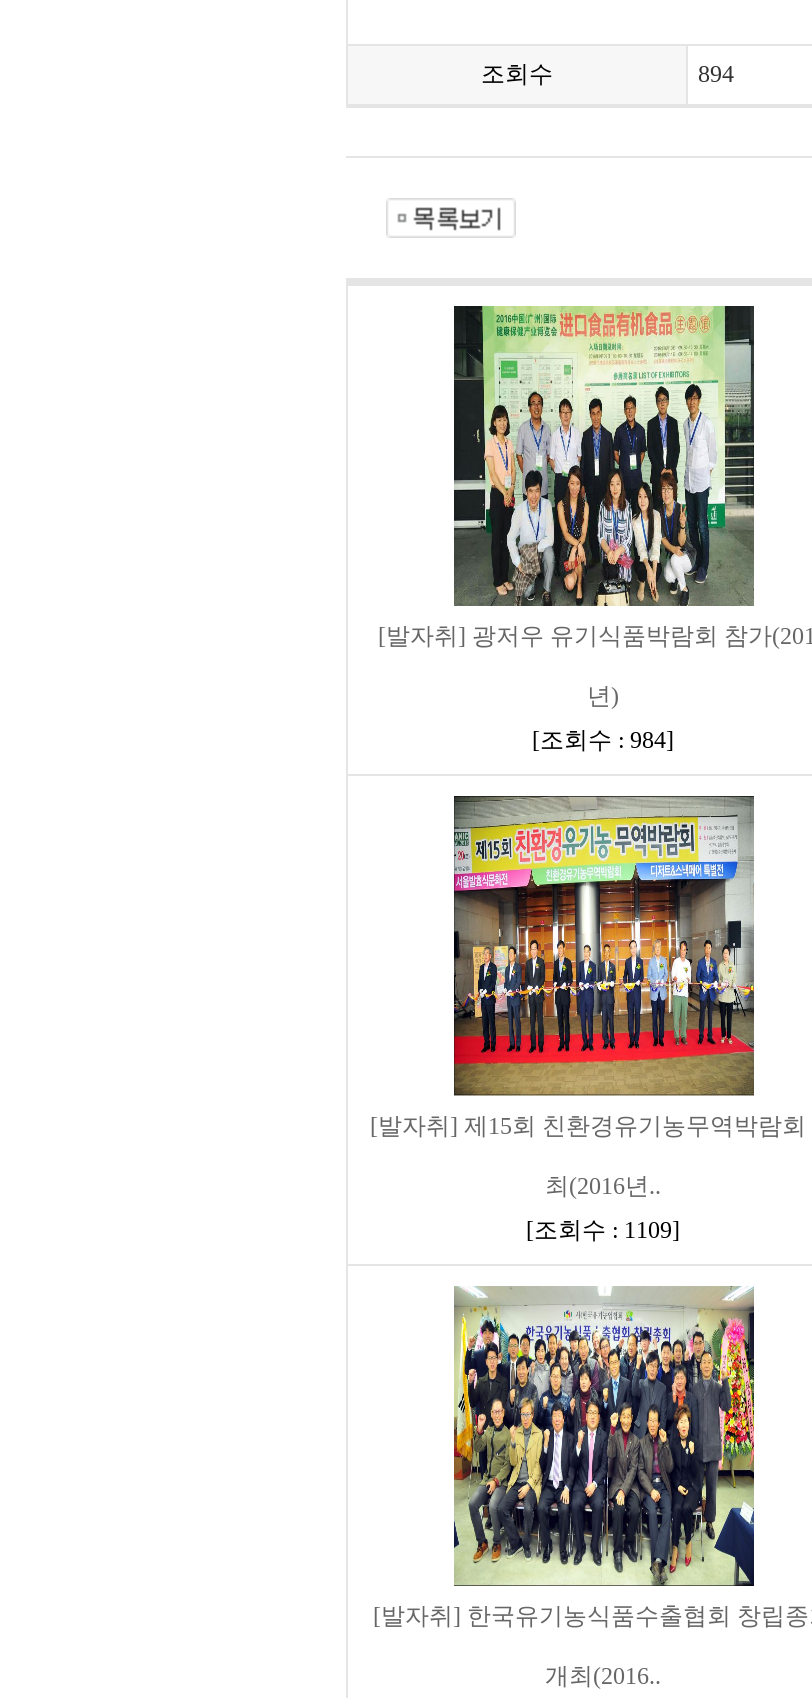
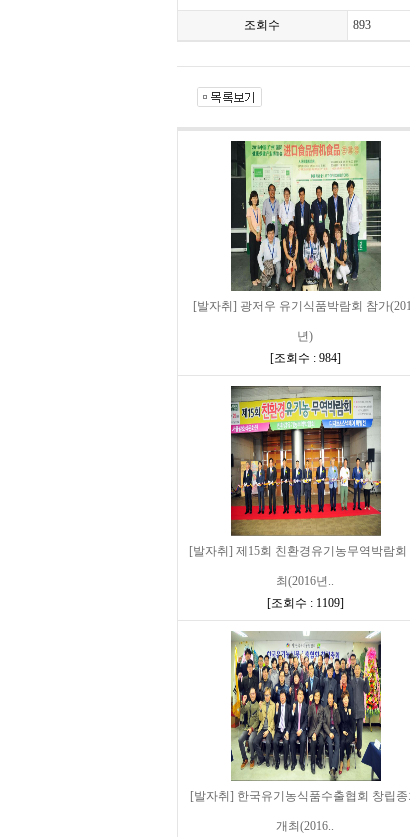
[698,60,734,88] 894 -> [353,18,371,32] 893

